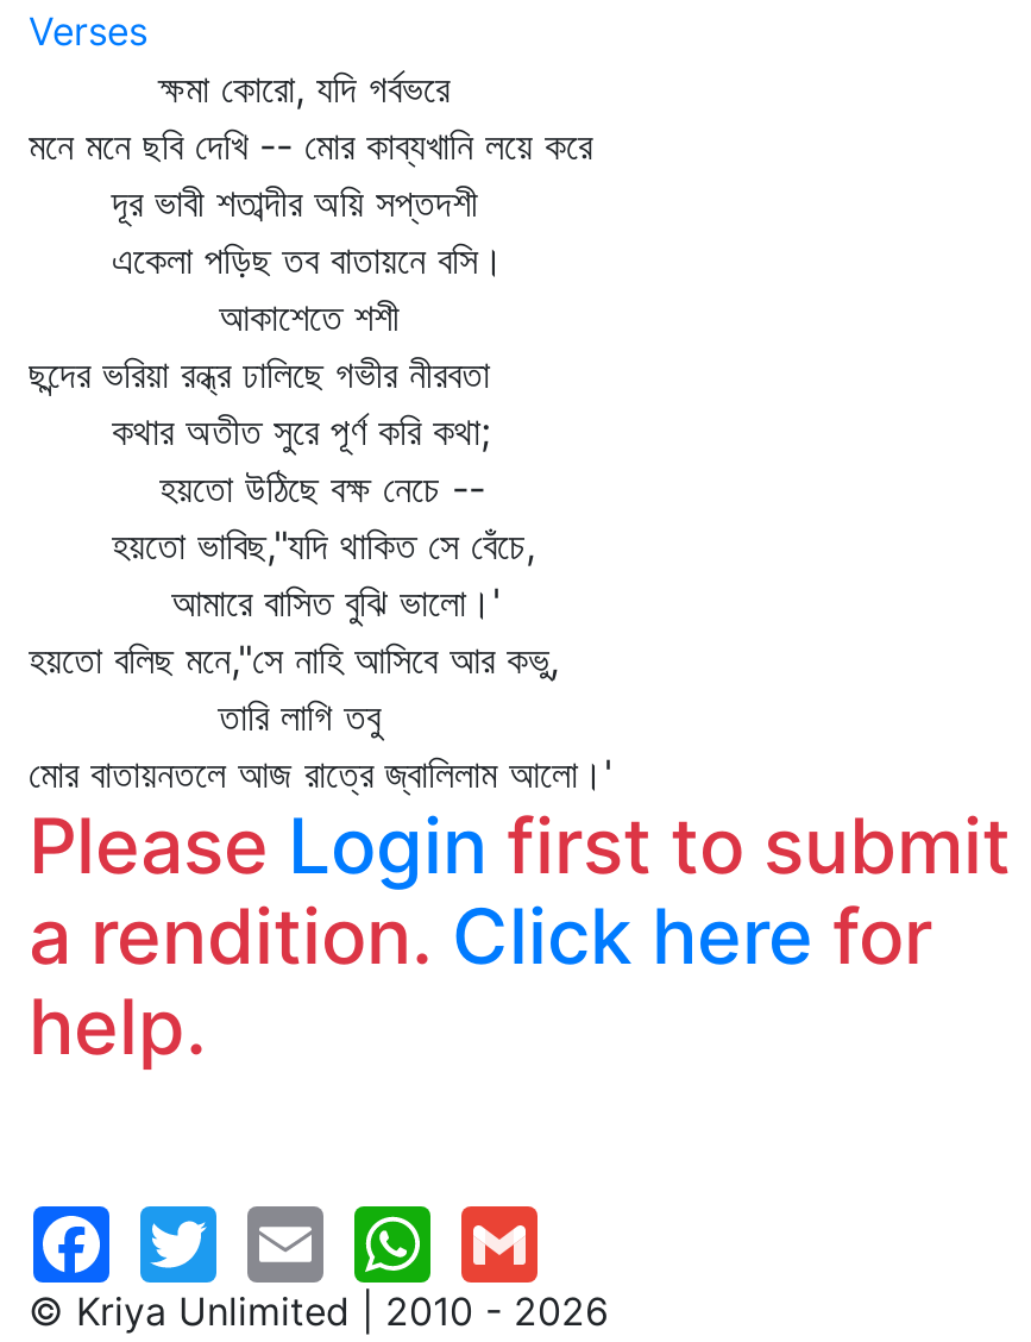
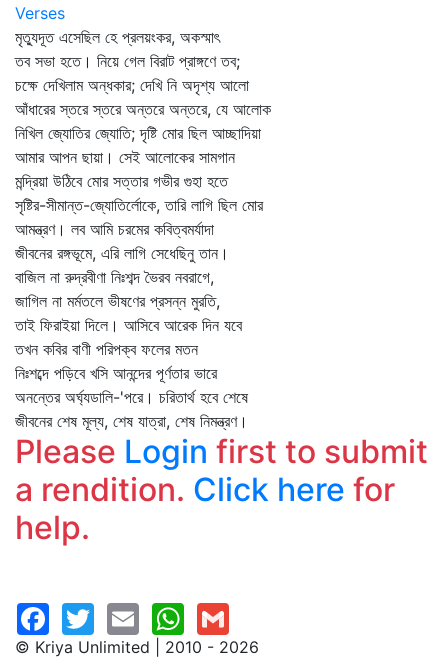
[29,64,614,797] ক্ষমা কোরো, যদি গর্বভরে | মনে মনে ছবি দেখি -- মোর কাব্যখানি লয়ে করে | দূর ভাবী শতাব্দীর অয়ি সপ্তদশী | একেলা পড়িছ তব বাতায়নে বসি। | আকাশেতে শশী | ছন্দের ভরিয়া রন্ধ্র ঢালিছে গভীর নীরবতা | কথার অতীত সুরে পূর্ণ করি কথা; | হয়তো উঠিছে বক্ষ নেচে -- | হয়তো ভাবিছ,"যদি থাকিত সে বেঁচে, | আমারে বাসিত বুঝি ভালো।' | হয়তো বলিছ মনে,"সে নাহি আসিবে আর কভু, | তারি লাগি তবু | মোর বাতায়নতলে আজ রাত্রে জ্বালিলাম আলো।' -> [15,27,271,431] মৃত্যুদূত এসেছিল হে প্রলয়ংকর, অকস্মাৎ | তব সভা হতে। নিয়ে গেল বিরাট প্রাঙ্গণে তব; | চক্ষে দেখিলাম অন্ধকার; দেখি নি অদৃশ্য আলো | আঁধারের স্তরে স্তরে অন্তরে অন্তরে, যে আলোক | নিখিল জ্যোতির জ্যোতি; দৃষ্টি মোর ছিল আচ্ছাদিয়া | আমার আপন ছায়া। সেই আলোকের সামগান | মন্দ্রিয়া উঠিবে মোর সত্তার গভীর গুহা হতে | সৃষ্টির-সীমান্ত-জ্যোতির্লোকে, তারি লাগি ছিল মোর | আমন্ত্রণ। লব আমি চরমের কবিত্বমর্যাদা | জীবনের রঙ্গভূমে, এরি লাগি সেধেছিনু তান। | বাজিল না রুদ্রবীণা নিঃশব্দ ভৈরব নবরাগে, | জাগিল না মর্মতলে ভীষণের প্রসন্ন মুরতি, | তাই ফিরাইয়া দিলে। আসিবে আরেক দিন যবে | তখন কবির বাণী পরিপক্ব ফলের মতন | নিঃশব্দে পড়িবে খসি আনন্দের পূর্ণতার ভারে | অনন্তের অর্ঘ্যডালি-'পরে। চরিতার্থ হবে শেষে | জীবনের শেষ মূল্য, শেষ যাত্রা, শেষ নিমন্ত্রণ।

